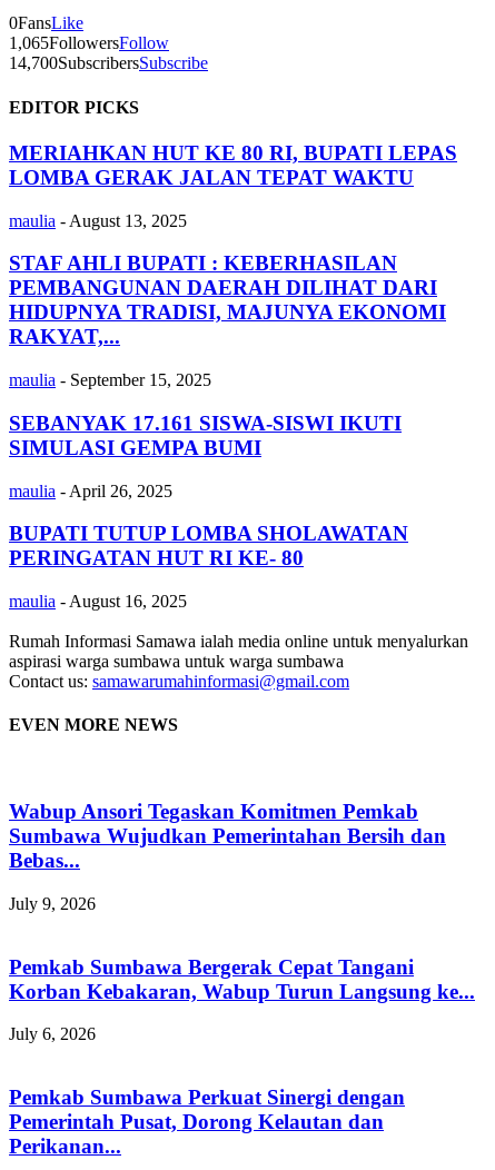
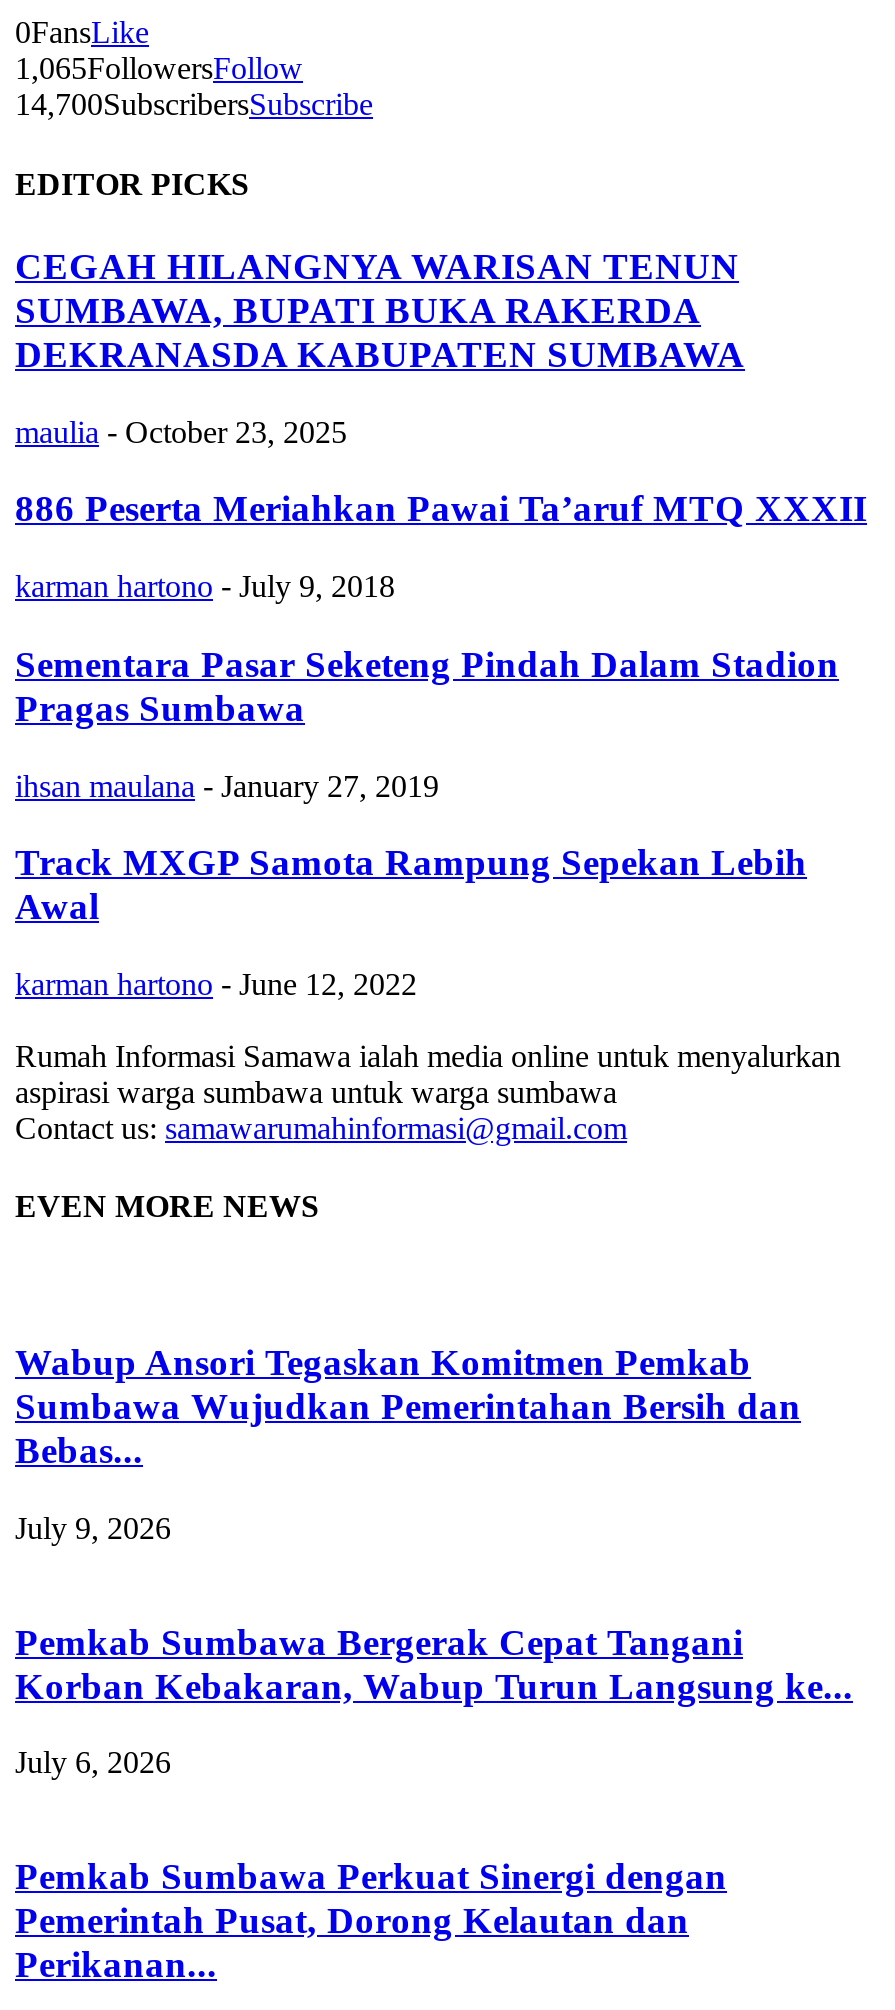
[9,141,457,189] MERIAHKAN HUT KE 80 RI, BUPATI LEPAS | LOMBA GERAK JALAN TEPAT WAKTU -> [15,245,745,375] CEGAH HILANGNYA WARISAN TENUN | SUMBAWA, BUPATI BUKA RAKERDA | DEKRANASDA KABUPATEN SUMBAWA
[9,211,187,230] maulia - August 13, 2025 -> [15,414,347,448] maulia - October 23, 2025
[9,252,446,349] STAF AHLI BUPATI : KEBERHASILAN | PEMBANGUNAN DAERAH DILIHAT DARI | HIDUPNYA TRADISI, MAJUNYA EKONOMI | RAKYAT,... -> [15,488,867,530] 886 Peserta Meriahkan Pawai Ta’aruf MTQ XXXII
[9,370,211,389] maulia - September 15, 2025 -> [15,569,395,603] karman hartono - July 9, 2018
[9,411,402,459] SEBANYAK 17.161 SISWA-SISWI IKUTI | SIMULASI GEMPA BUMI -> [15,643,839,729] Sementara Pasar Seketeng Pindah Dalam Stadion | Pragas Sumbawa
[9,481,172,500] maulia - April 26, 2025 -> [15,768,439,802] ihsan maulana - January 27, 2019
[9,522,408,570] BUPATI TUTUP LOMBA SHOLAWATAN | PERINGATAN HUT RI KE- 80 -> [15,842,807,928] Track MXGP Samota Rampung Sepekan Lebih | Awal
[9,592,187,611] maulia - August 16, 2025 -> [15,967,417,1001] karman hartono - June 12, 2022

